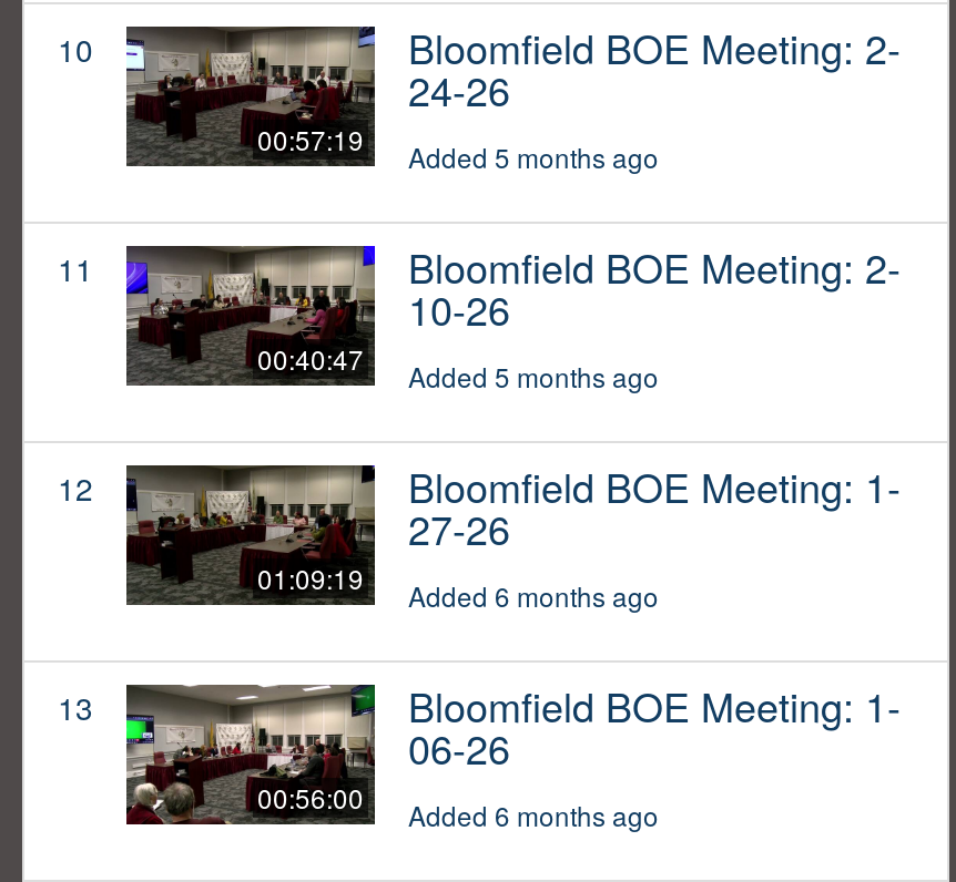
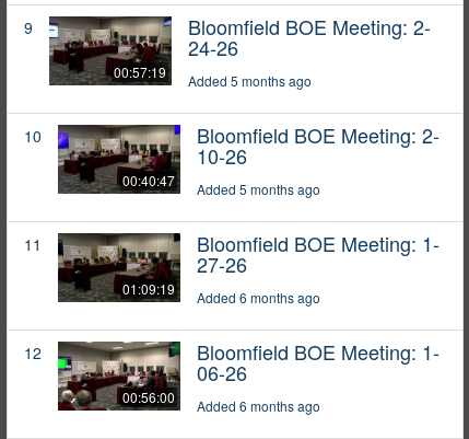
[58,27,213,166] [image] | 10 -> [24,17,101,86] [image] | 9
[228,29,359,104] [image] -> [109,16,173,55] [image]
[58,247,93,291] 11 -> [24,125,42,147] 10
[58,466,93,510] 12 -> [24,234,42,255] 11
[58,685,93,730] 13 -> [24,342,42,364] 12

